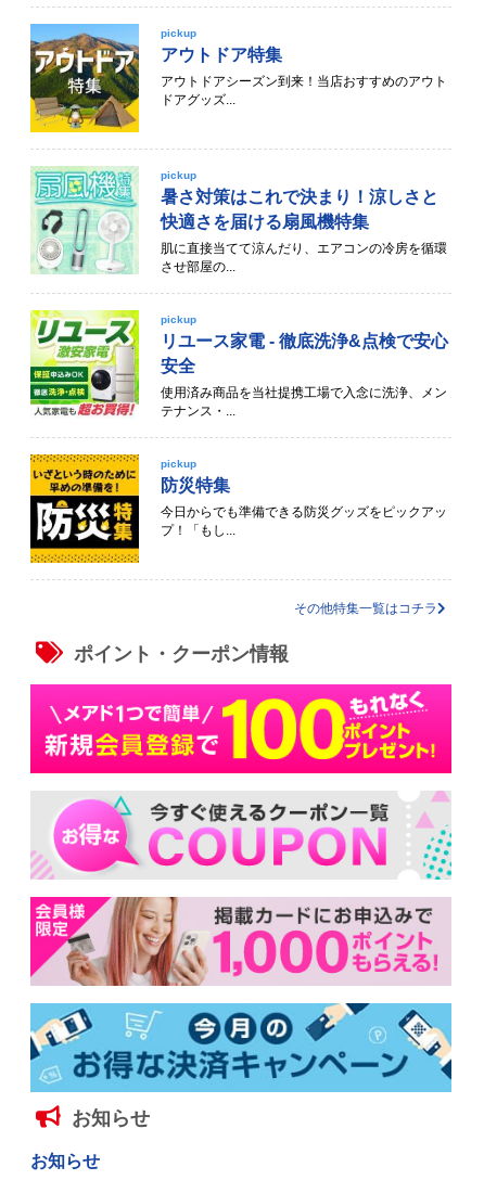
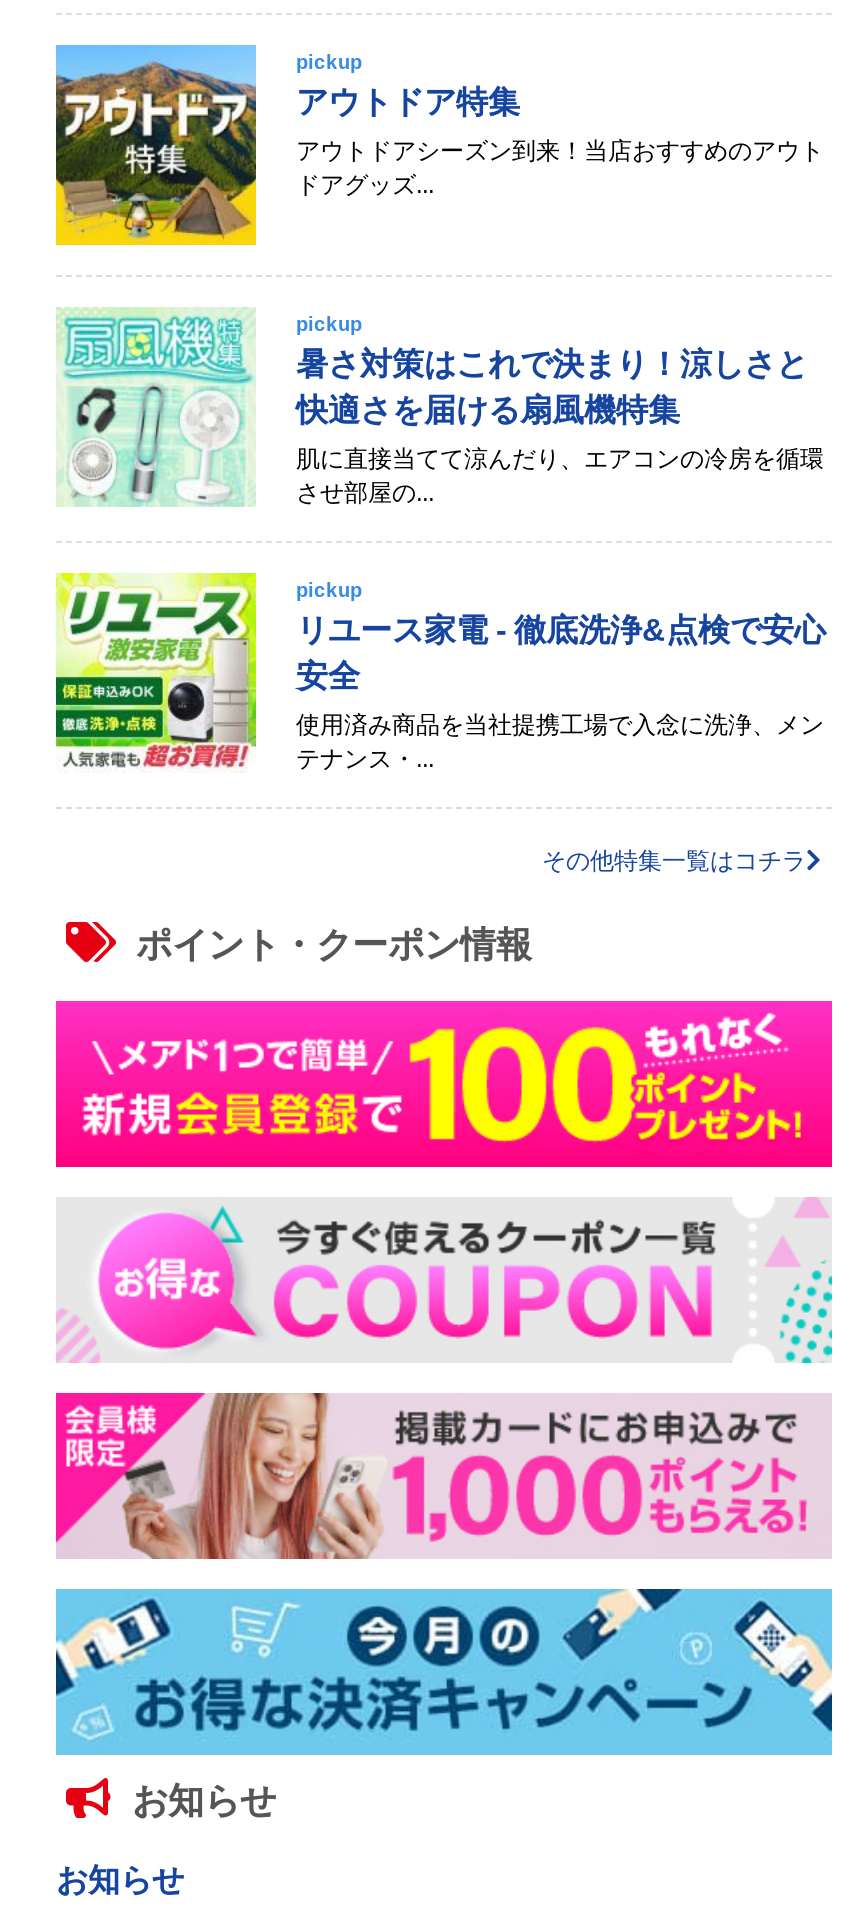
[29,453,447,564] [image] | pickup | 防災特集 | 今日からでも準備できる防災グッズをピックアッ | プ！「もし... -> none

